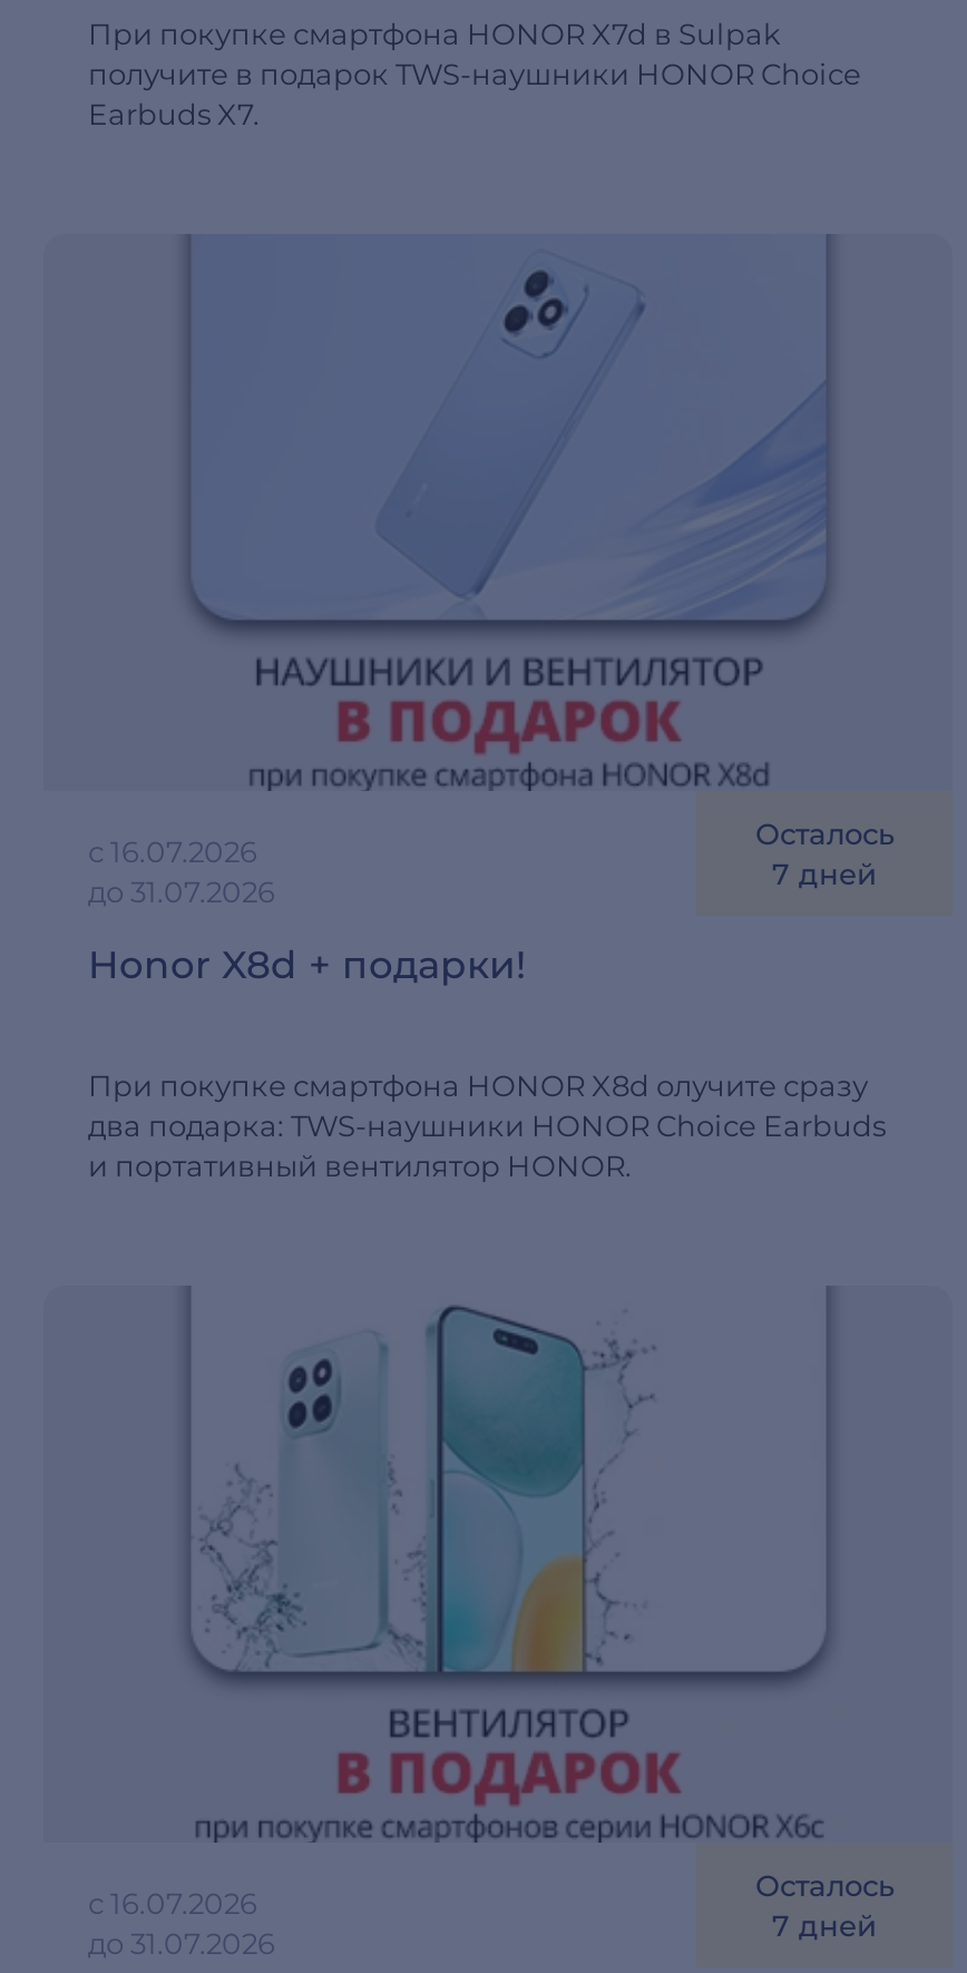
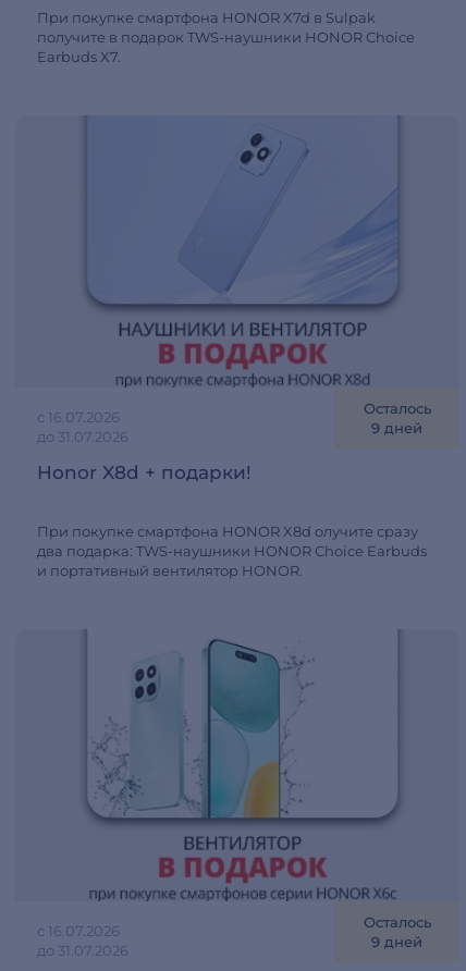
[772,856,877,891] 7 дней -> [371,419,422,437] 9 дней
[772,1907,877,1943] 7 дней -> [371,933,422,950] 9 дней

